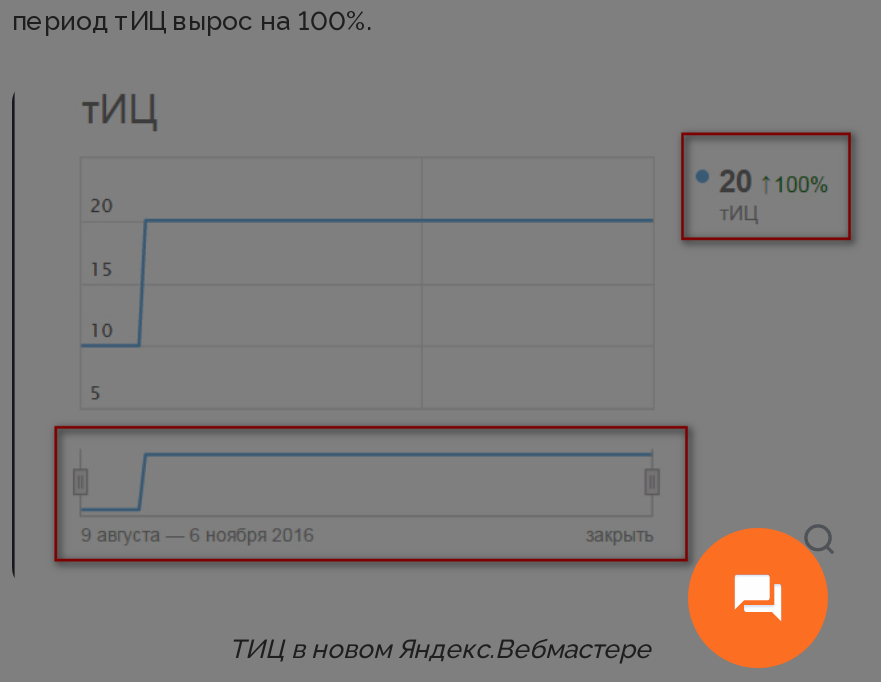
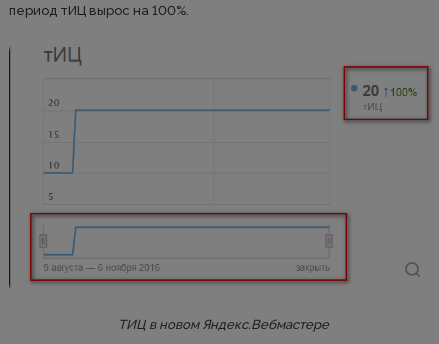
[686,526,830,670] [image] -> none

